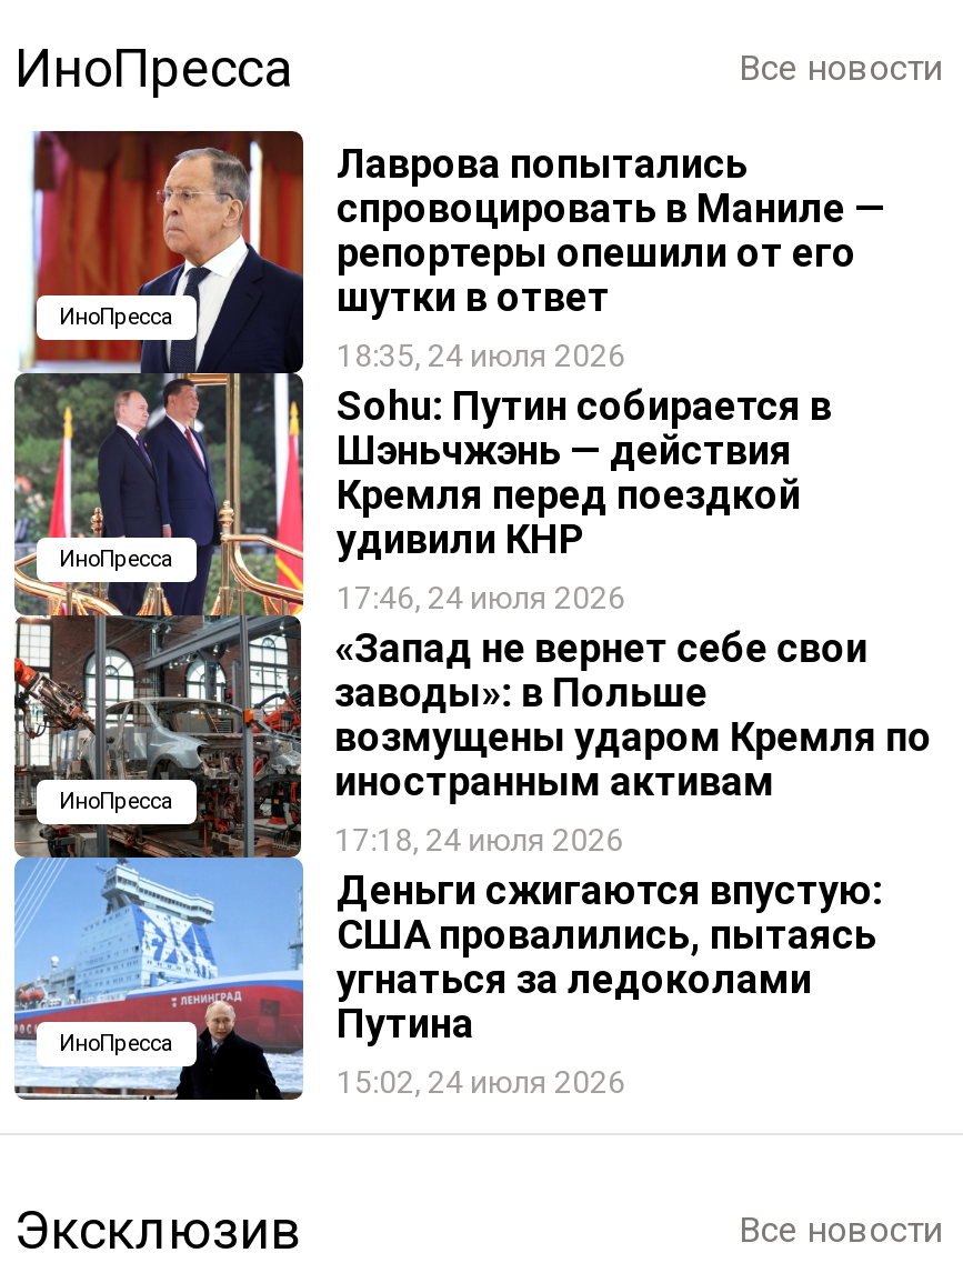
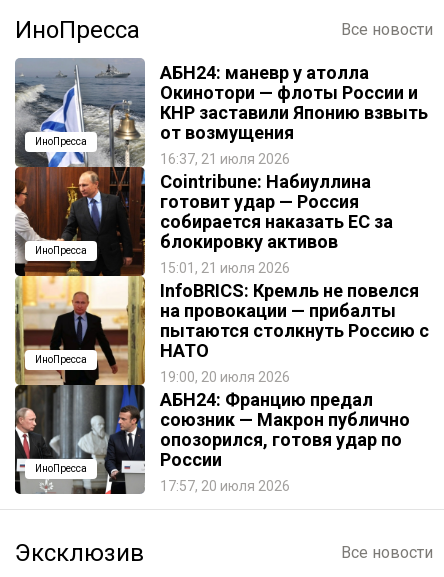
[12,129,885,1102] [image] | Лаврова попытались | спровоцировать в Маниле — | репортеры опешили от его | шутки в ответ | 18:35, 24 июля 2026 -> [14,58,428,495] [image] | АБН24: маневр у атолла | Окинотори — флоты России и | КНР заставили Японию взвыть | от возмущения | 16:37, 21 июля 2026
[337,383,832,616] Sohu: Путин собирается в | Шэньчжэнь — действия | Кремля перед поездкой | удивили КНР | 17:46, 24 июля 2026 -> [160,171,393,276] Cointribune: Набиуллина | готовит удар — Россия | собирается наказать EC за | блокировку активов | 15:01, 21 июля 2026
[335,625,932,858] «Запад не вернет себе свои | заводы»: в Польше | возмущены ударом Кремля по | иностранным активам | 17:18, 24 июля 2026 -> [160,280,429,385] InfoBRICS: Кремль не повелся | на провокации — прибалты | пытаются столкнуть Россию с | НАТО | 19:00, 20 июля 2026
[337,867,883,1101] Деньги сжигаются впустую: | США провалились, пытаясь | угнаться за ледоколами | Путина | 15:02, 24 июля 2026 -> [160,389,410,494] АБН24: Францию предал | союзник — Макрон публично | опозорился, готовя удар по | России | 17:57, 20 июля 2026

